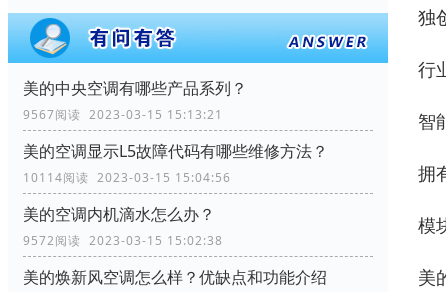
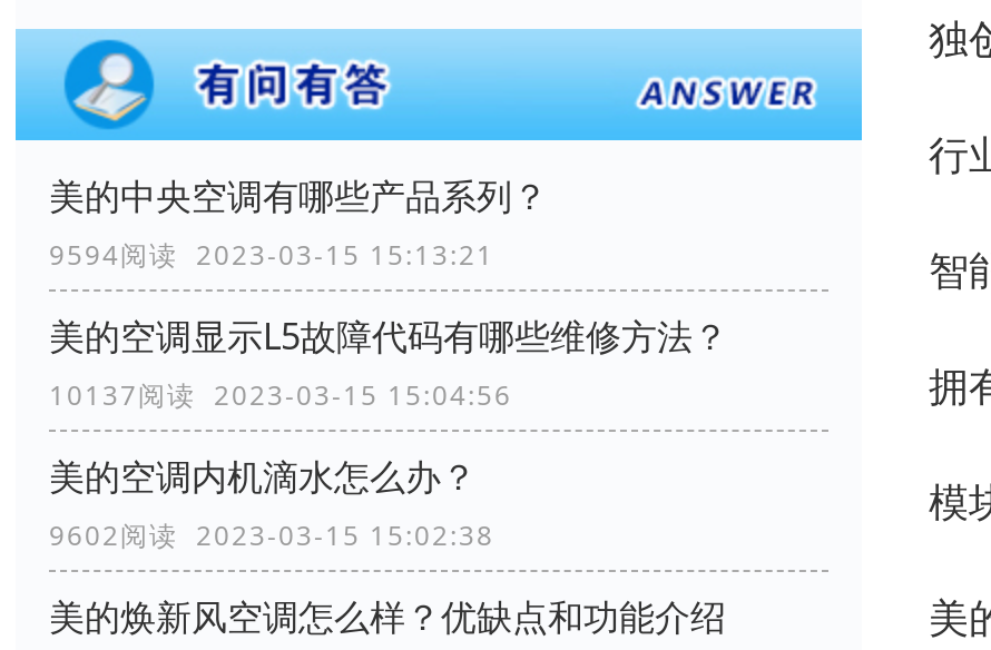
[23,106,223,123] 9567阅读 2023-03-15 15:13:21 -> [49,236,494,274] 9594阅读 2023-03-15 15:13:21
[23,169,231,186] 10114阅读 2023-03-15 15:04:56 -> [49,377,512,414] 10137阅读 2023-03-15 15:04:56
[23,232,223,249] 9572阅读 2023-03-15 15:02:38 -> [49,517,494,555] 9602阅读 2023-03-15 15:02:38

